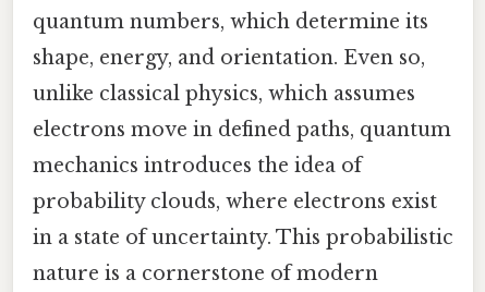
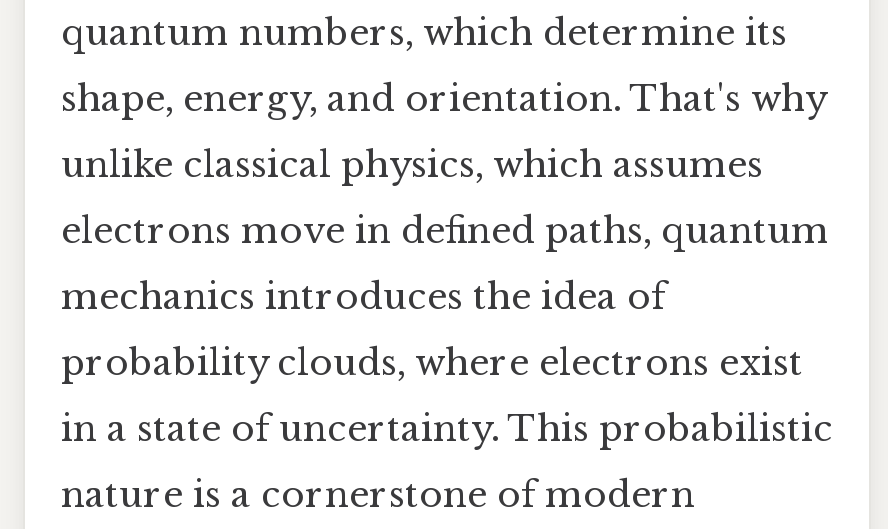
[33,45,425,69] shape, energy, and orientation. Even so, -> [61,76,825,120] shape, energy, and orientation. That's why

